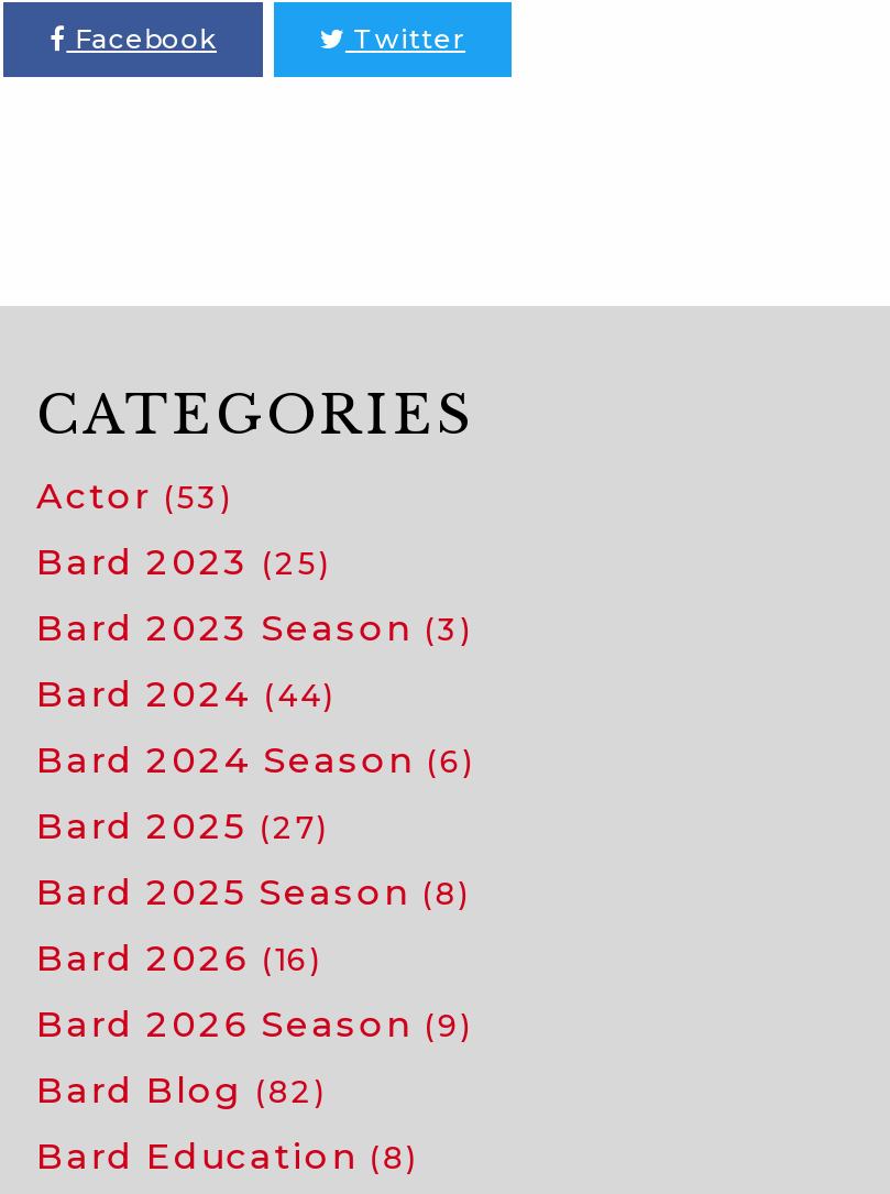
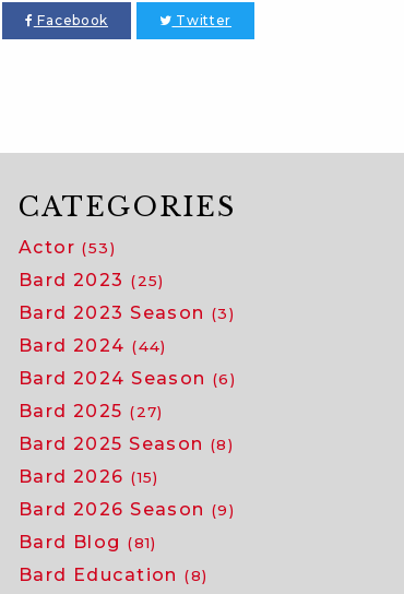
[36,938,322,980] Bard 2026 (16) -> [19,467,159,487] Bard 2026 (15)
[36,1070,326,1112] Bard Blog (82) -> [19,532,157,553] Bard Blog (81)

